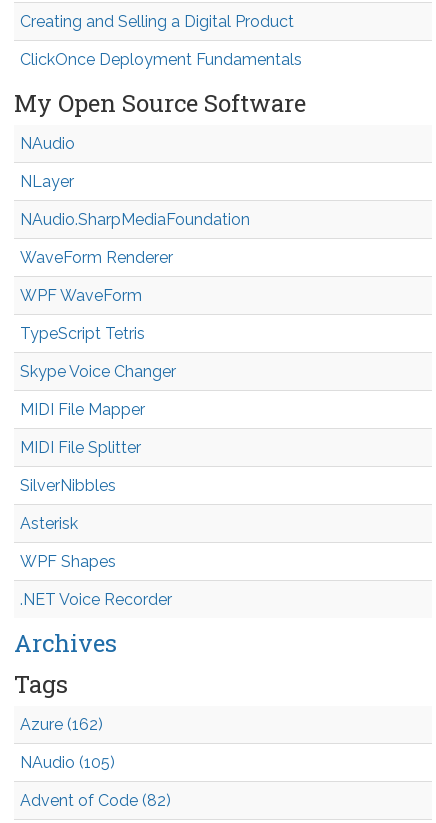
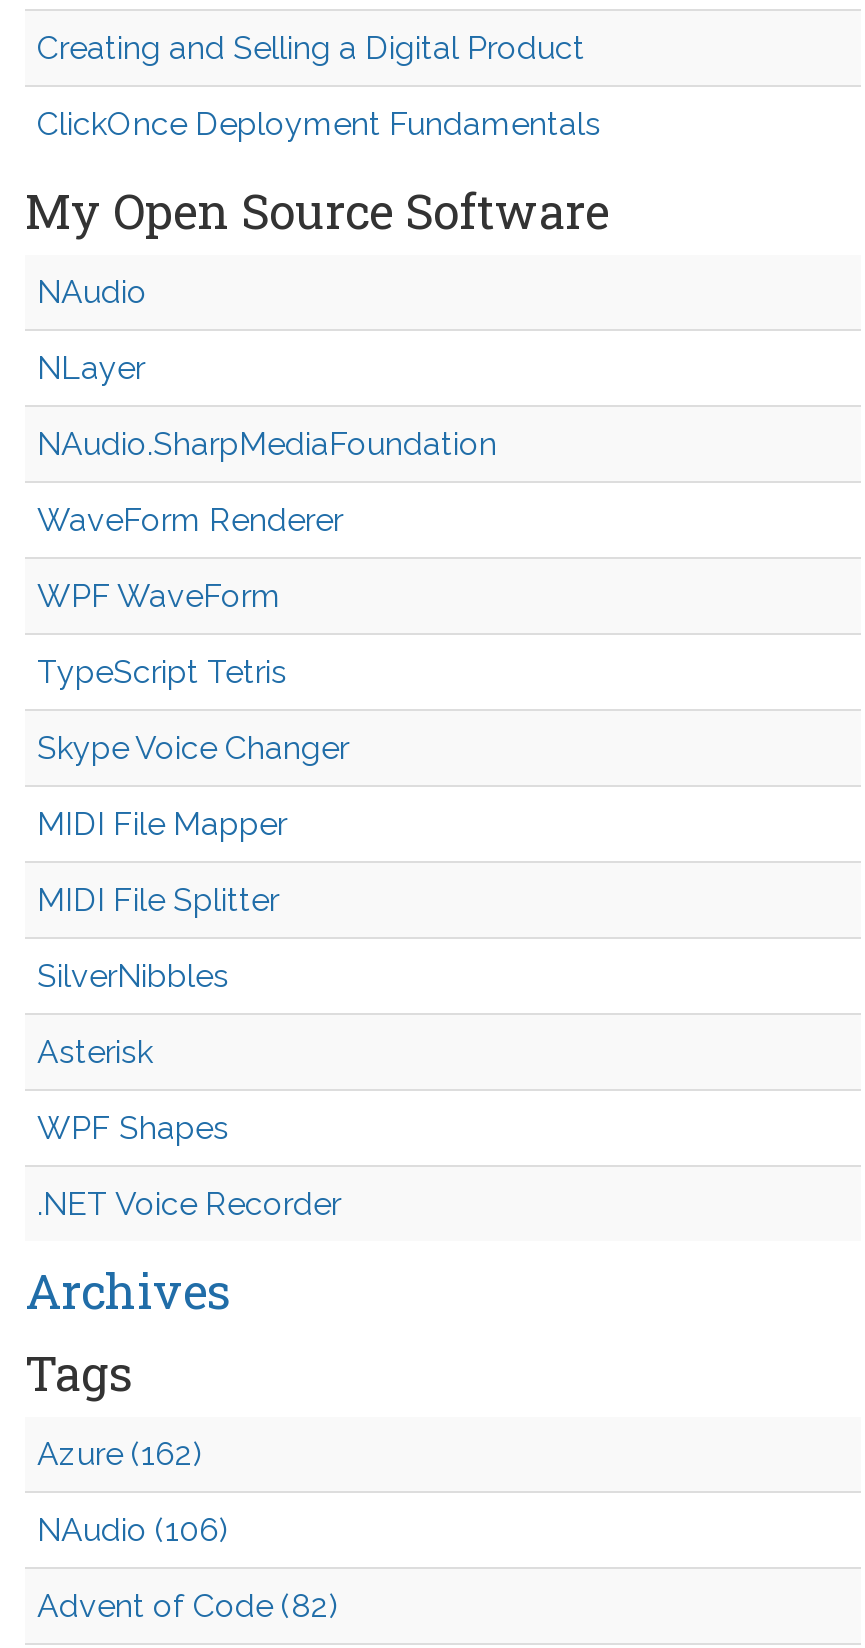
[20,753,115,772] NAudio (105) -> [37,1511,229,1549] NAudio (106)

